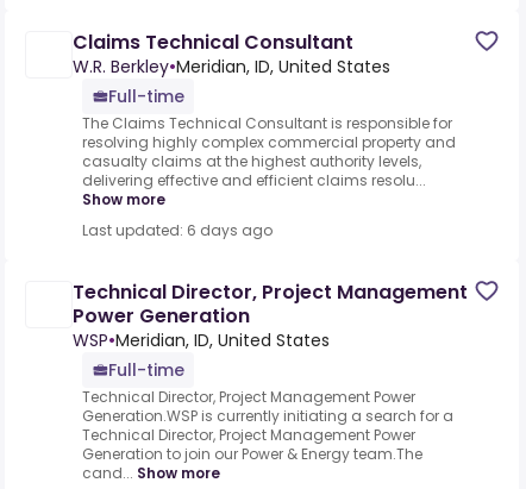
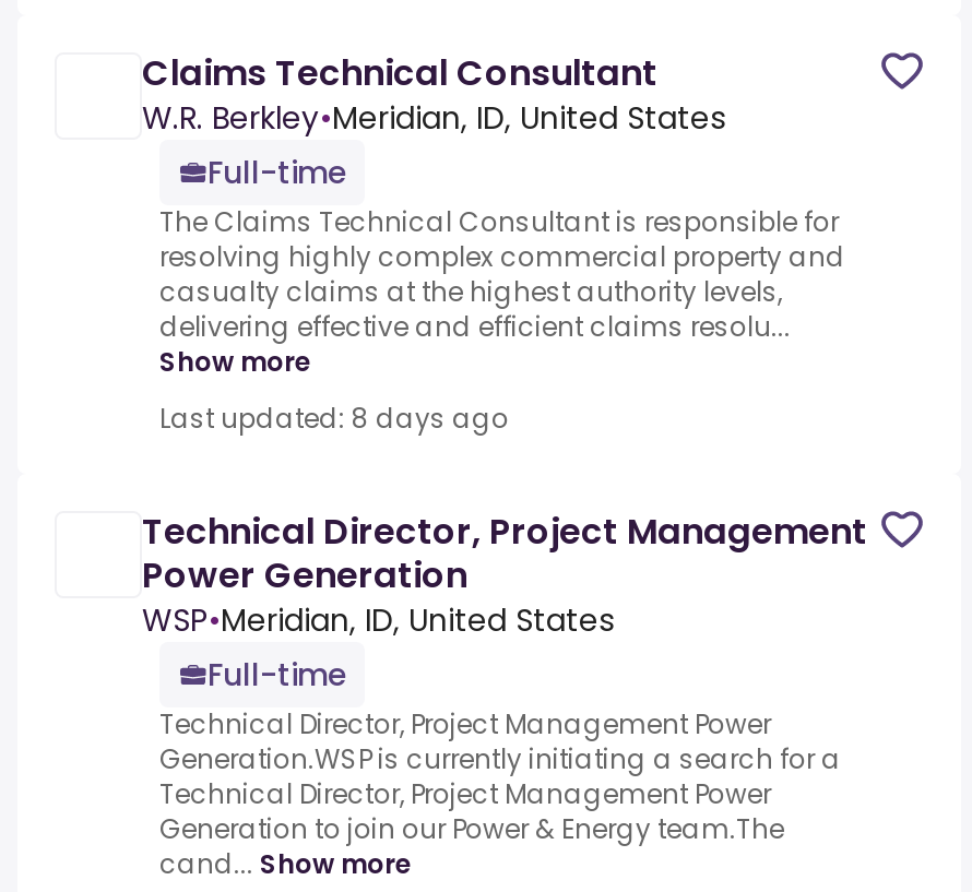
[82,220,273,241] Last updated: 6 days ago -> [159,400,509,437] Last updated: 8 days ago

